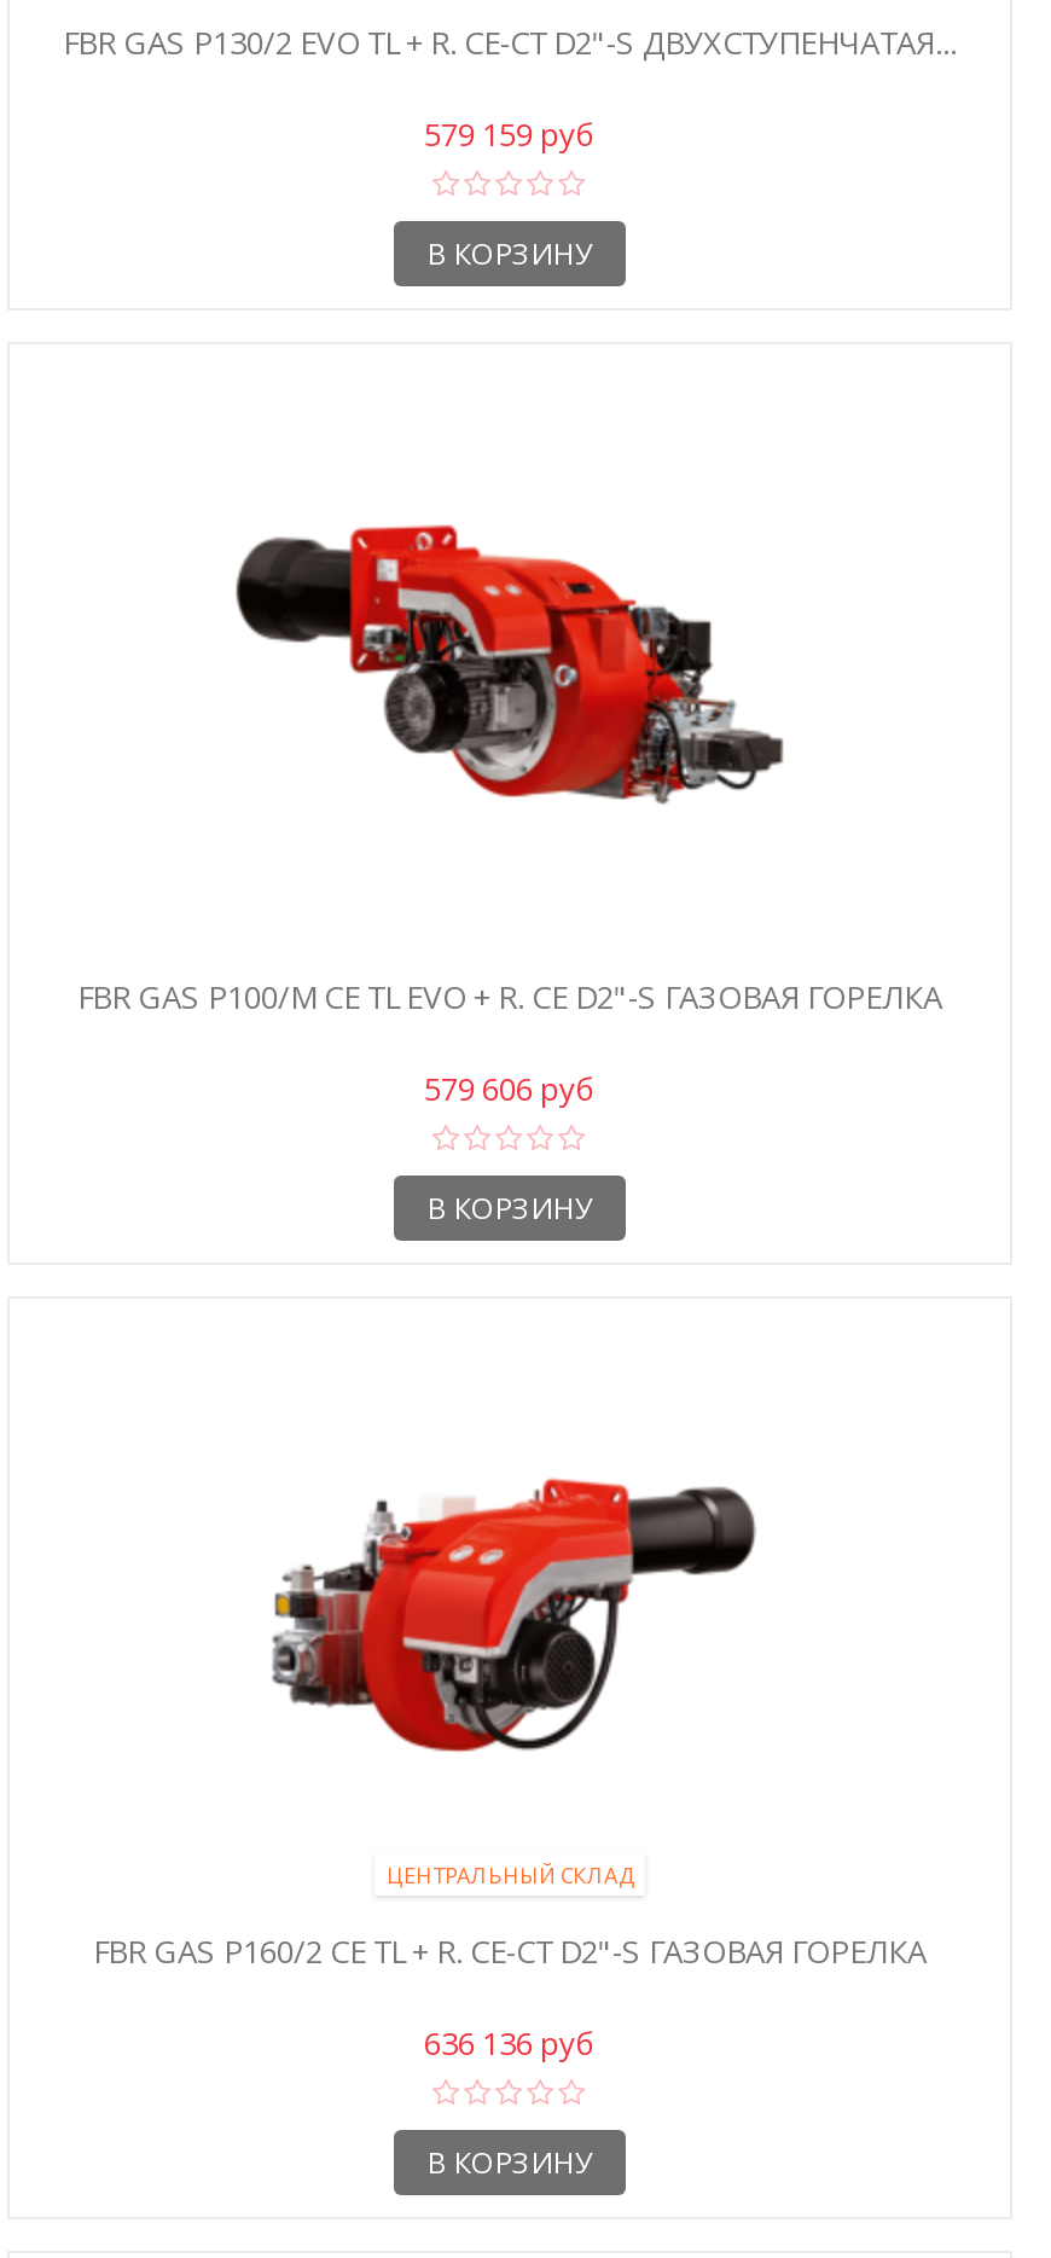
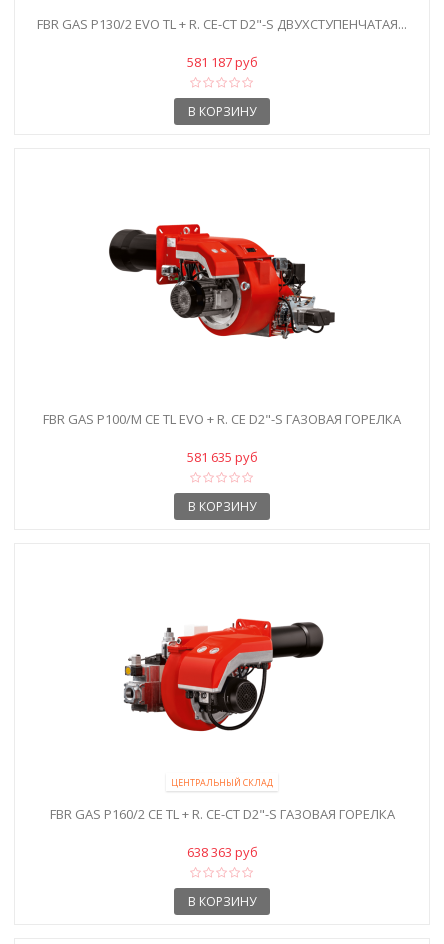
[424,112,596,156] 579 159 руб -> [186,53,257,71] 581 187 руб
[424,1067,596,1110] 579 606 руб -> [186,448,257,466] 581 635 руб
[424,2021,596,2065] 636 136 руб -> [186,843,257,861] 638 363 руб

